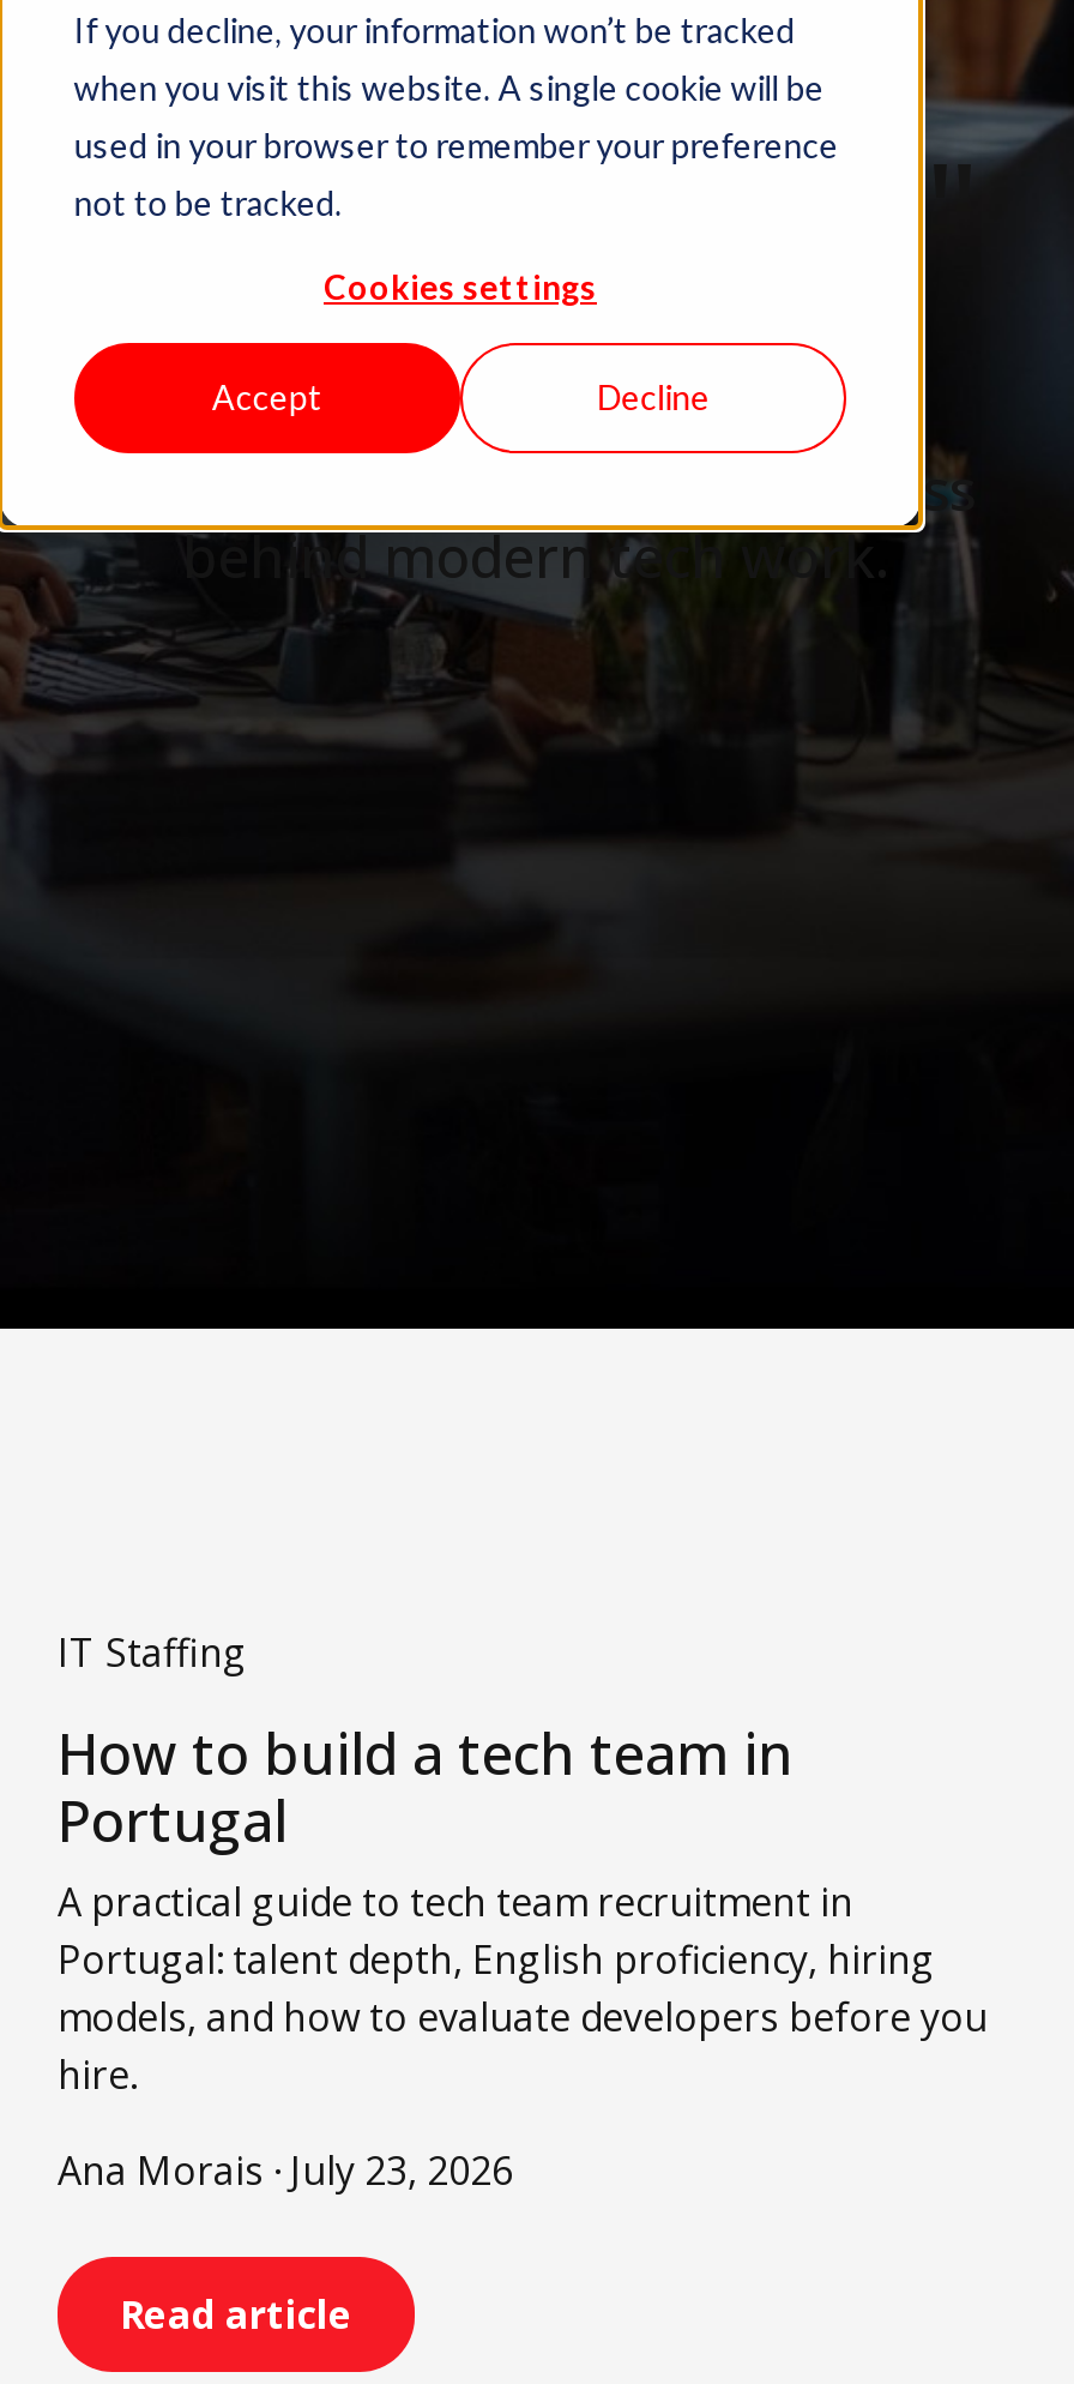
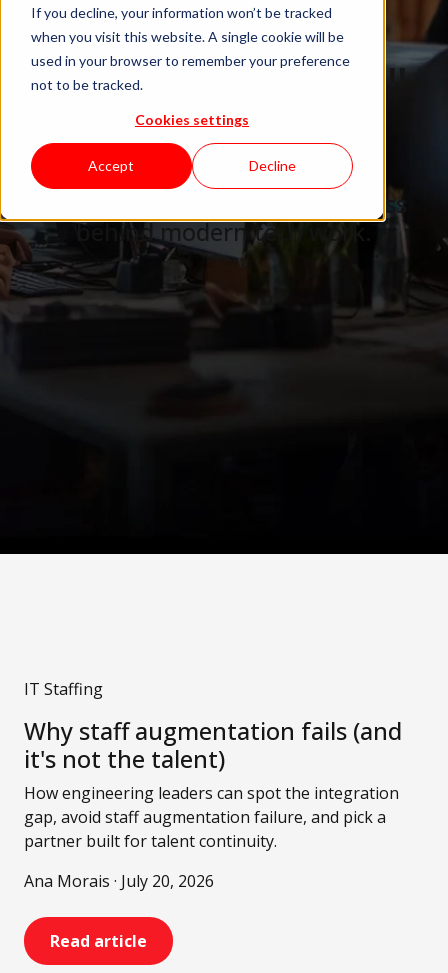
[58,1715,988,2101] How to build a tech team in | Portugal | A practical guide to tech team recruitment in | Portugal: talent depth, English proficiency, hiring | models, and how to evaluate developers before you | hire. -> [24,715,402,852] Why staff augmentation fails (and | it's not the talent) | How engineering leaders can spot the integration | gap, avoid staff augmentation failure, and pick a | partner built for talent continuity.
[58,2144,513,2197] Ana Morais · July 23, 2026 -> [24,870,214,892] Ana Morais · July 20, 2026

